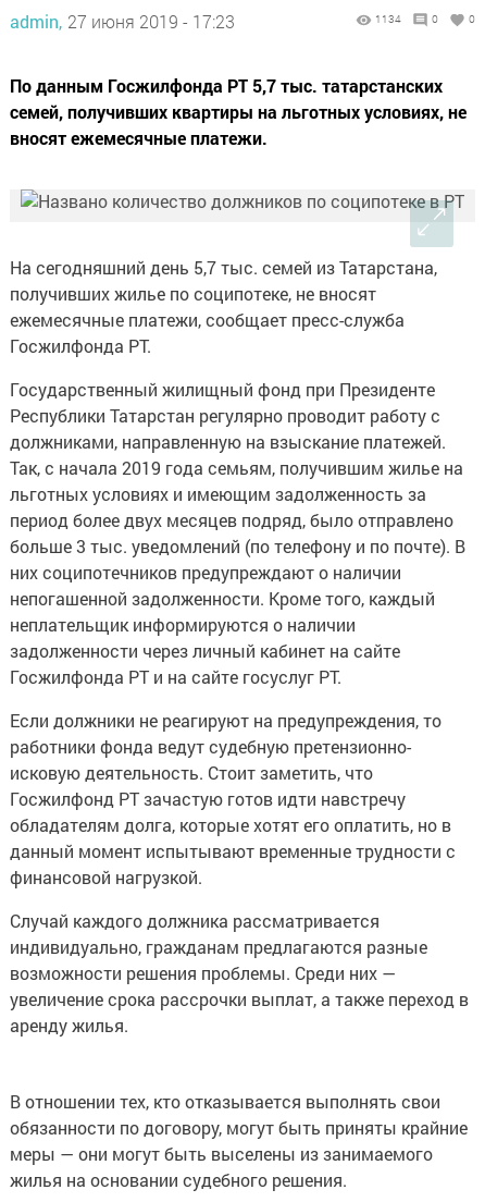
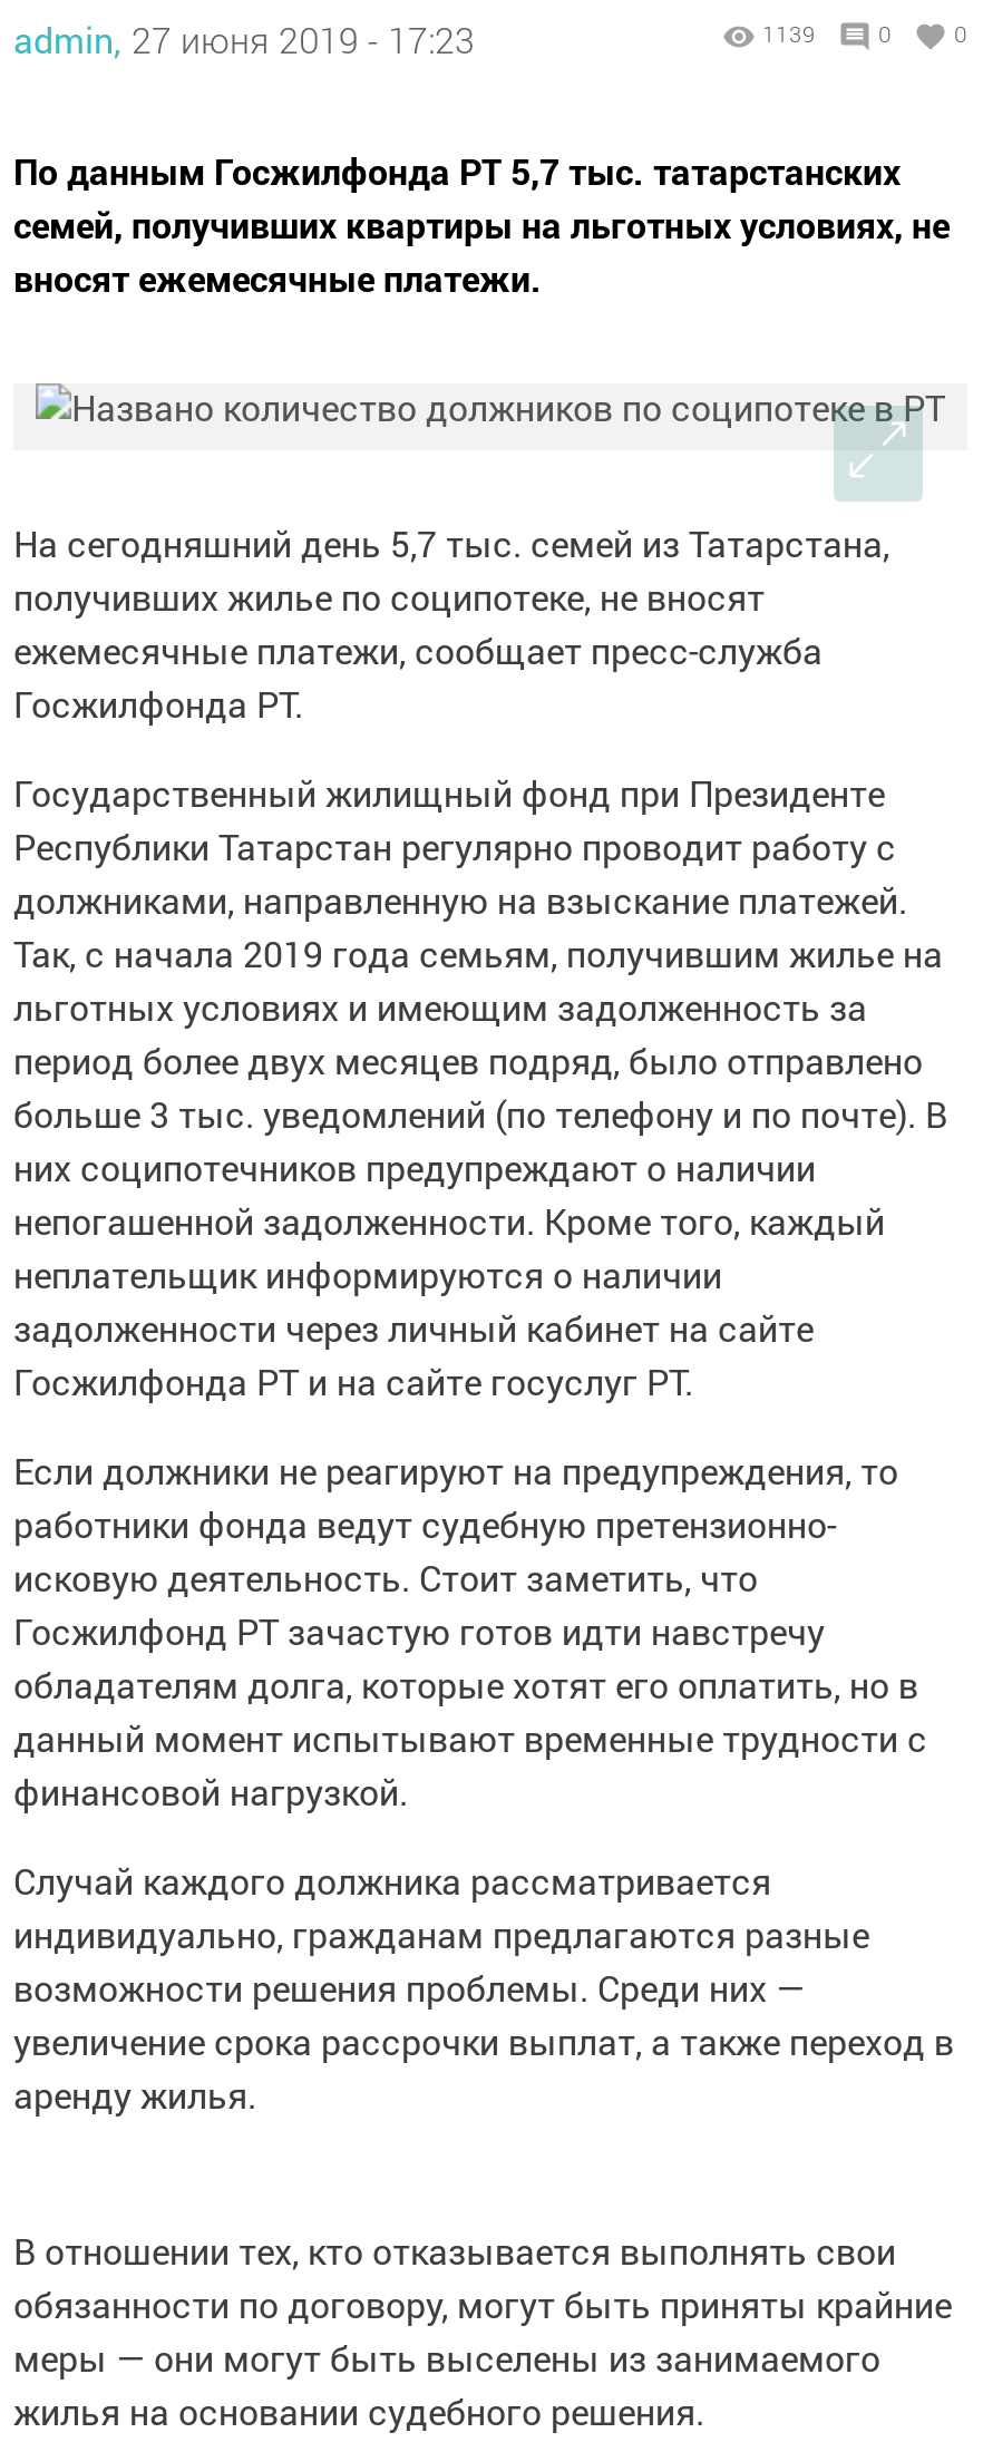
[375,12,401,26] 1134 -> [762,21,816,50] 1139

